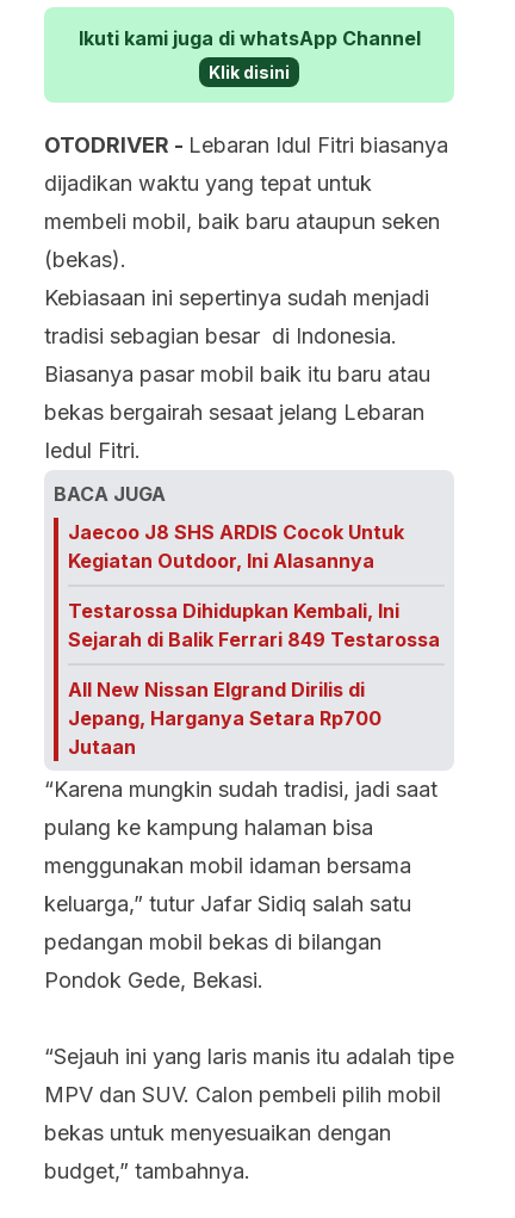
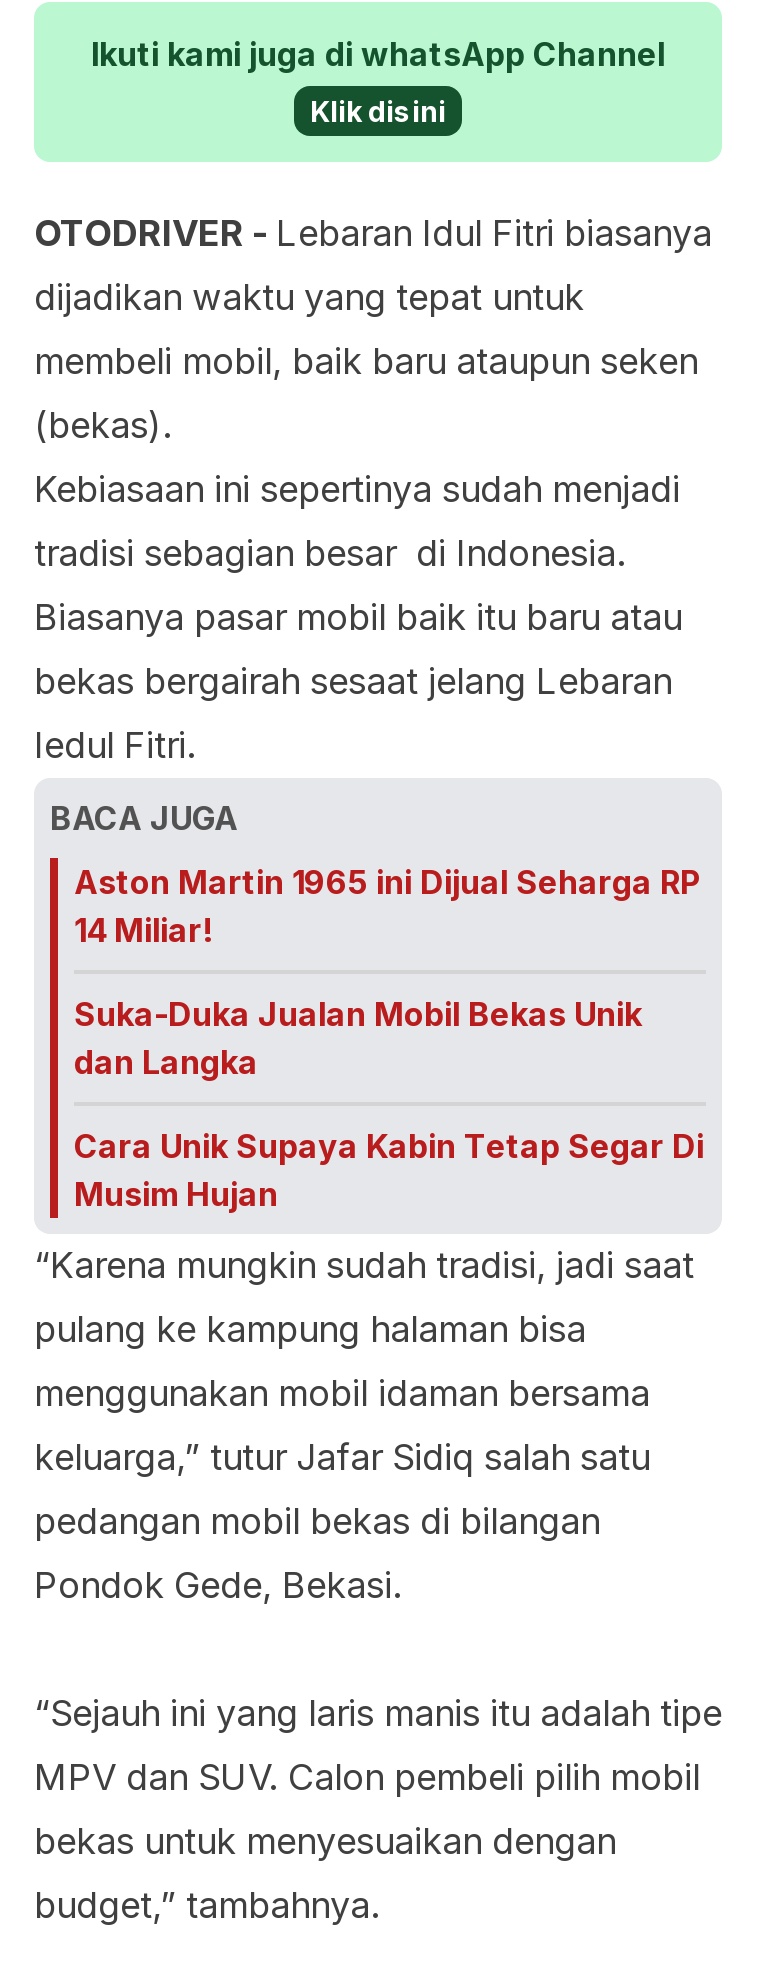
[68,520,404,573] Jaecoo J8 SHS ARDIS Cocok Untuk | Kegiatan Outdoor, Ini Alasannya -> [74,862,700,950] Aston Martin 1965 ini Dijual Seharga RP | 14 Miliar!
[68,599,440,651] Testarossa Dihidupkan Kembali, Ini | Sejarah di Balik Ferrari 849 Testarossa -> [74,994,642,1082] Suka-Duka Jualan Mobil Bekas Unik | dan Langka
[68,678,381,759] All New Nissan Elgrand Dirilis di | Jepang, Harganya Setara Rp700 | Jutaan -> [74,1126,704,1214] Cara Unik Supaya Kabin Tetap Segar Di | Musim Hujan

